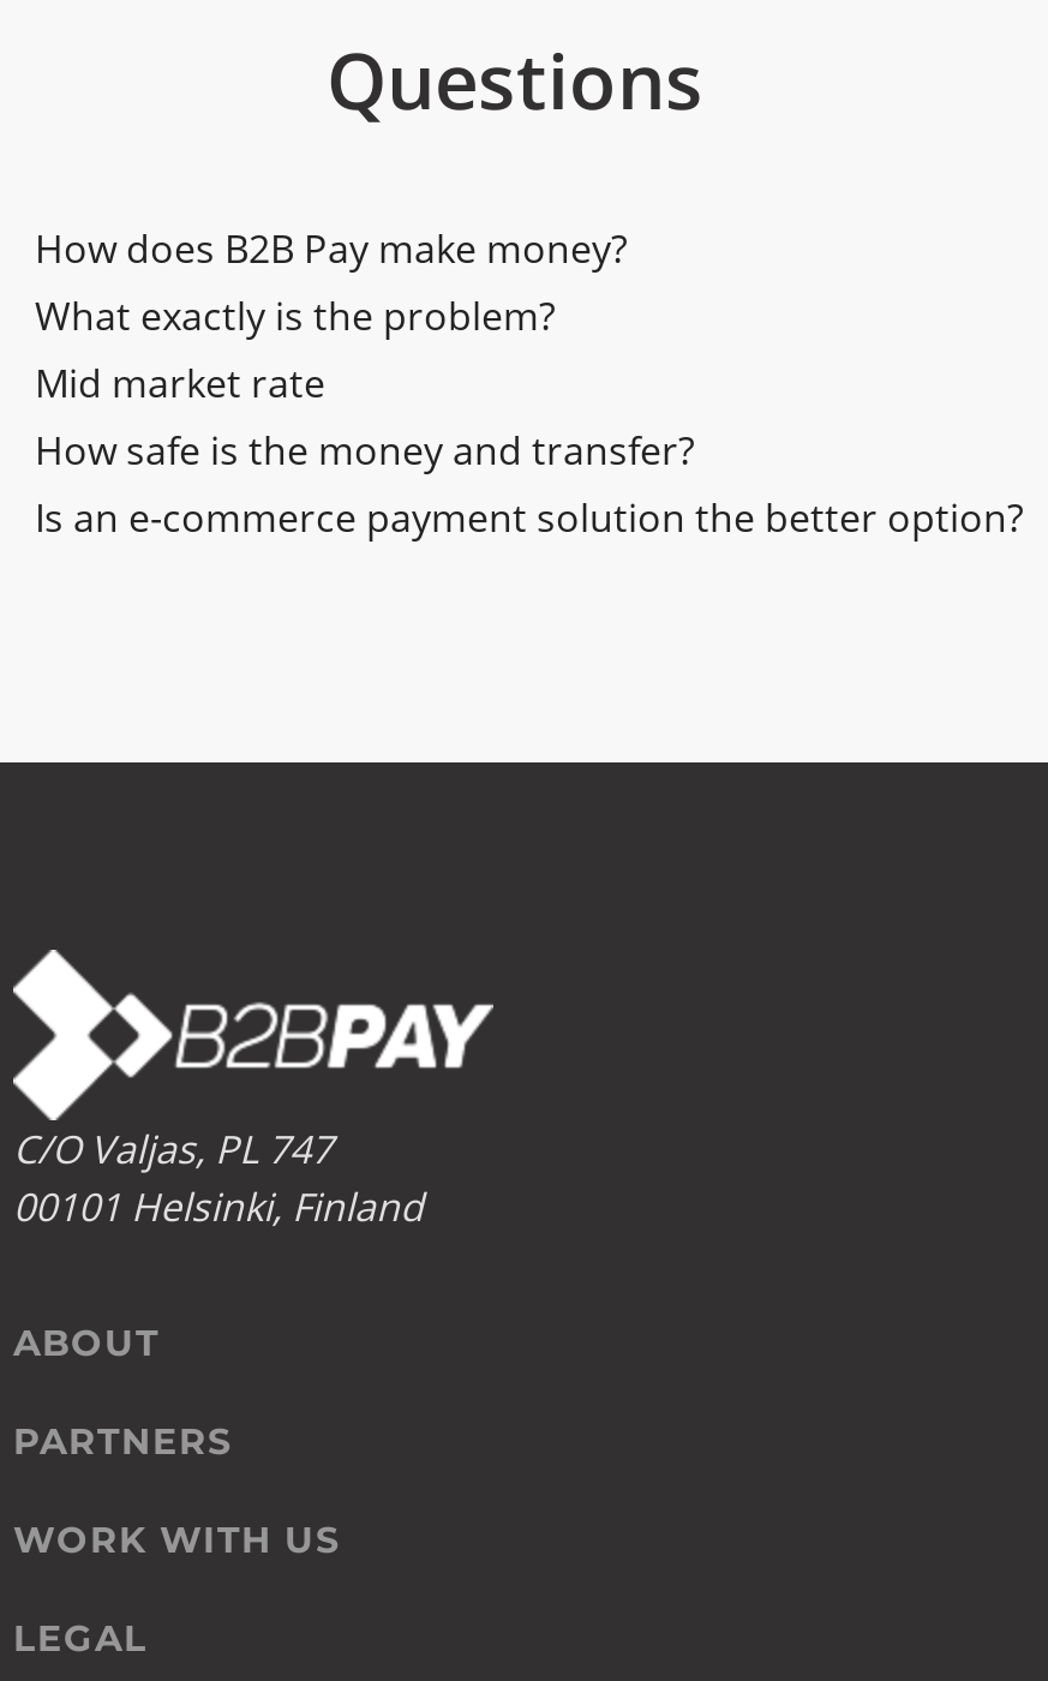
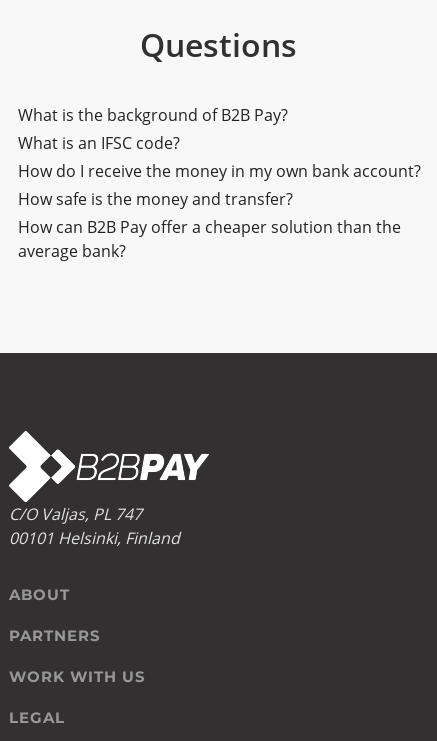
[35,222,628,409] How does B2B Pay make money? | What exactly is the problem? | Mid market rate -> [18,104,421,182] What is the background of B2B Pay? | What is an IFSC code? | How do I receive the money in my own bank account?
[35,491,1024,544] Is an e-commerce payment solution the better option? -> [18,216,401,262] How can B2B Pay offer a cheaper solution than the | average bank?

